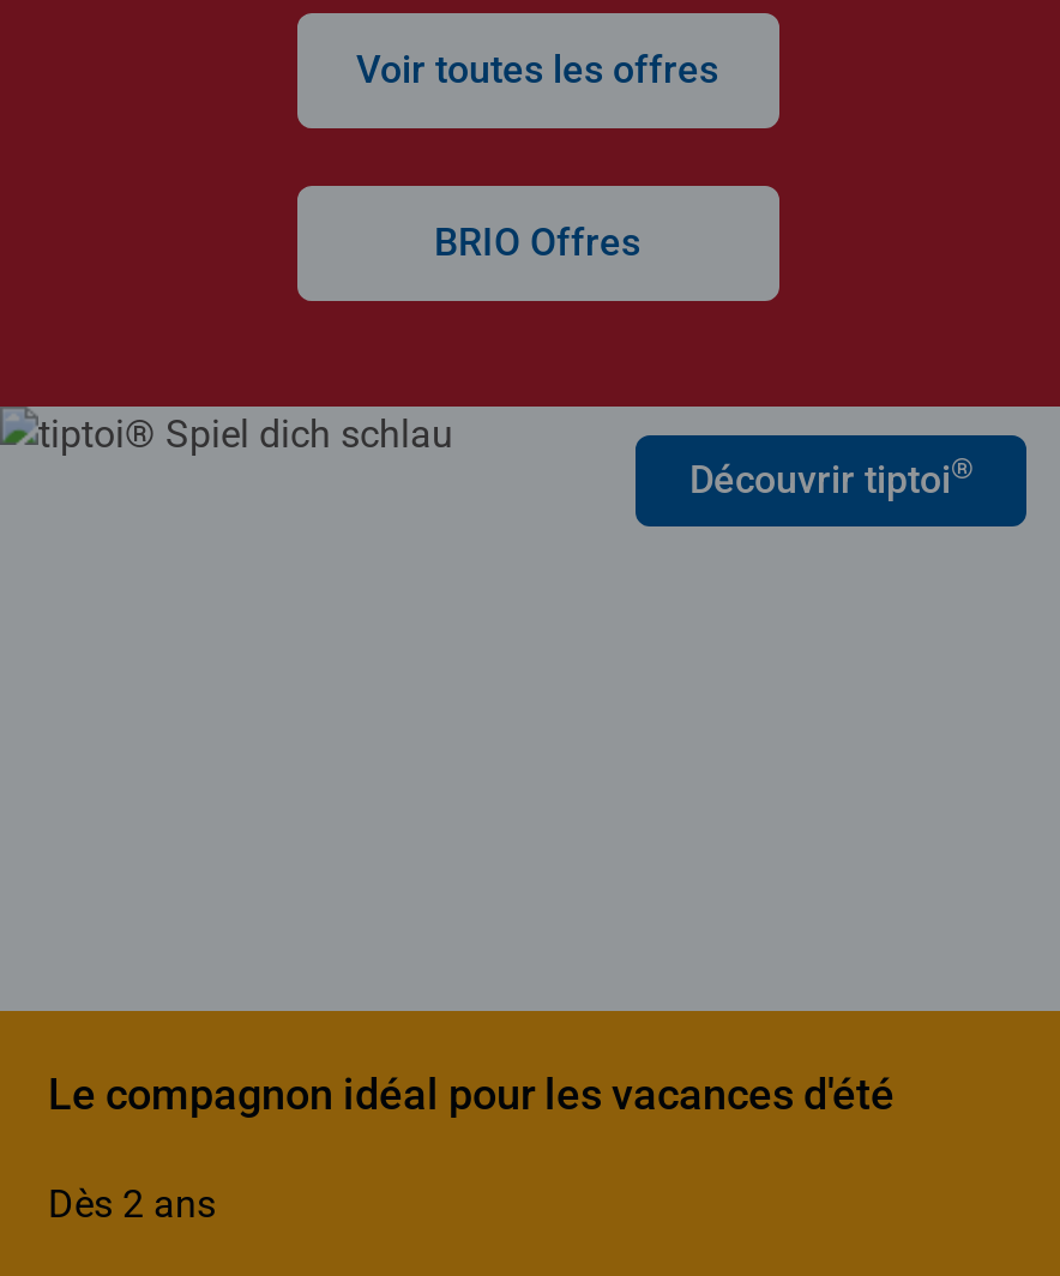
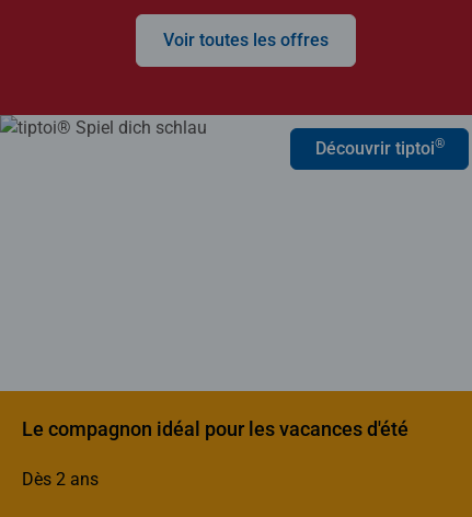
[434,220,640,266] BRIO Offres -> none

